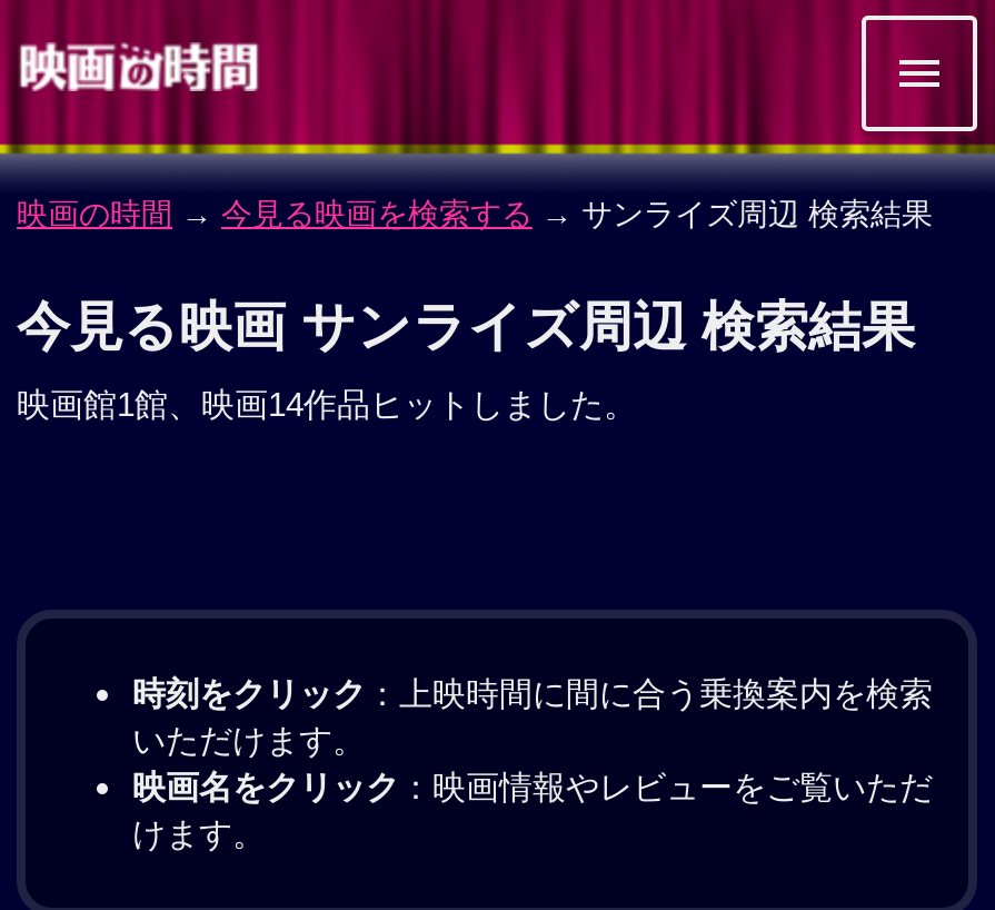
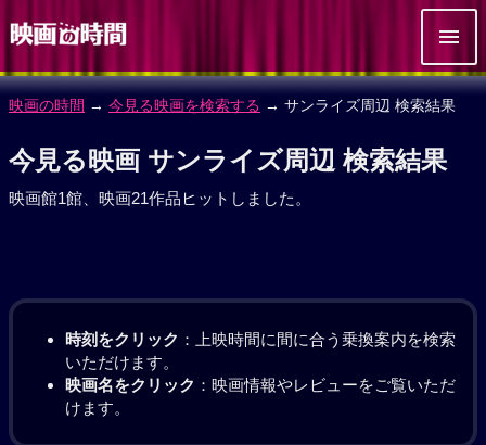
[17,385,637,423] 映画館1館、映画14作品ヒットしました。 -> [9,189,311,207] 映画館1館、映画21作品ヒットしました。

